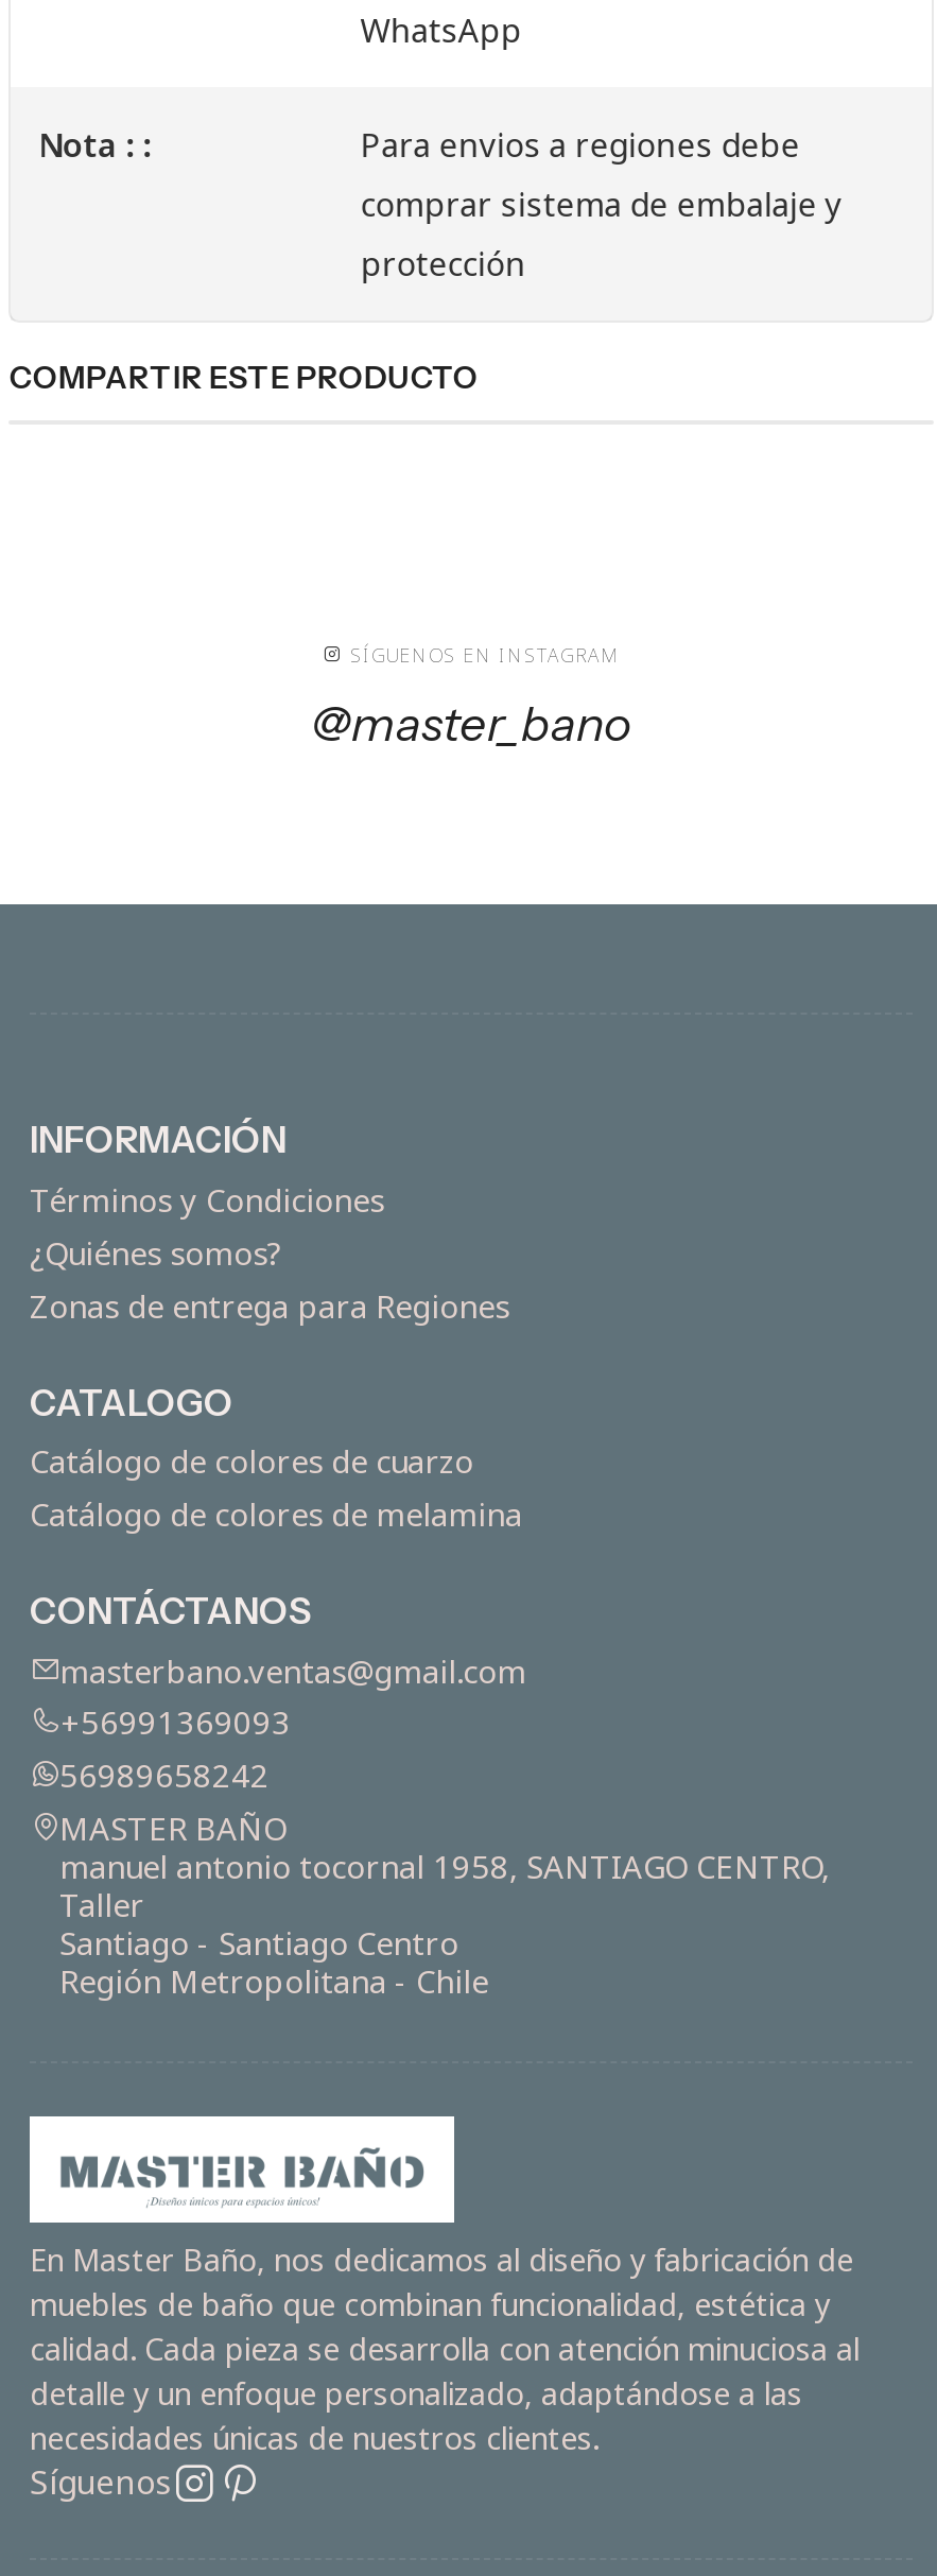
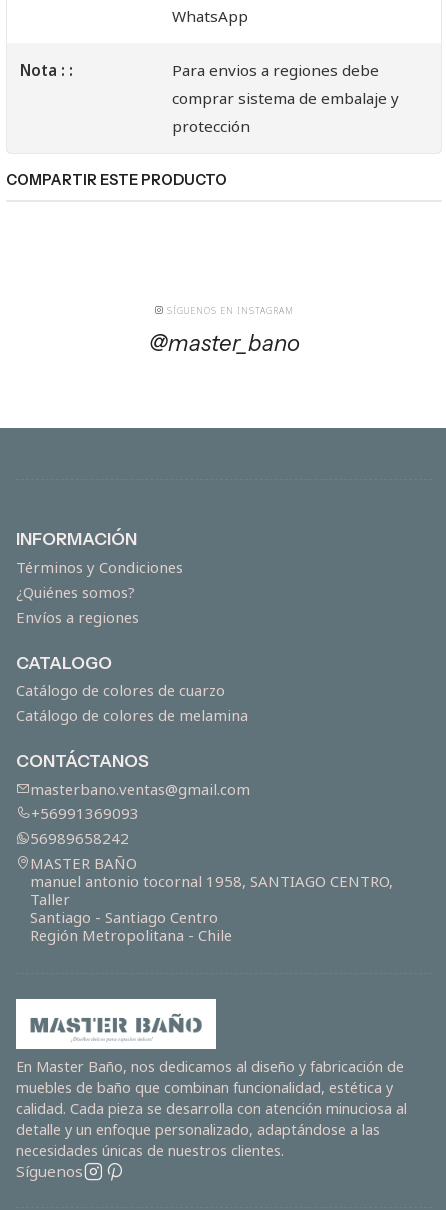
[30,1283,509,1326] Zonas de entrega para Regiones -> [16,607,139,627] Envíos a regiones

